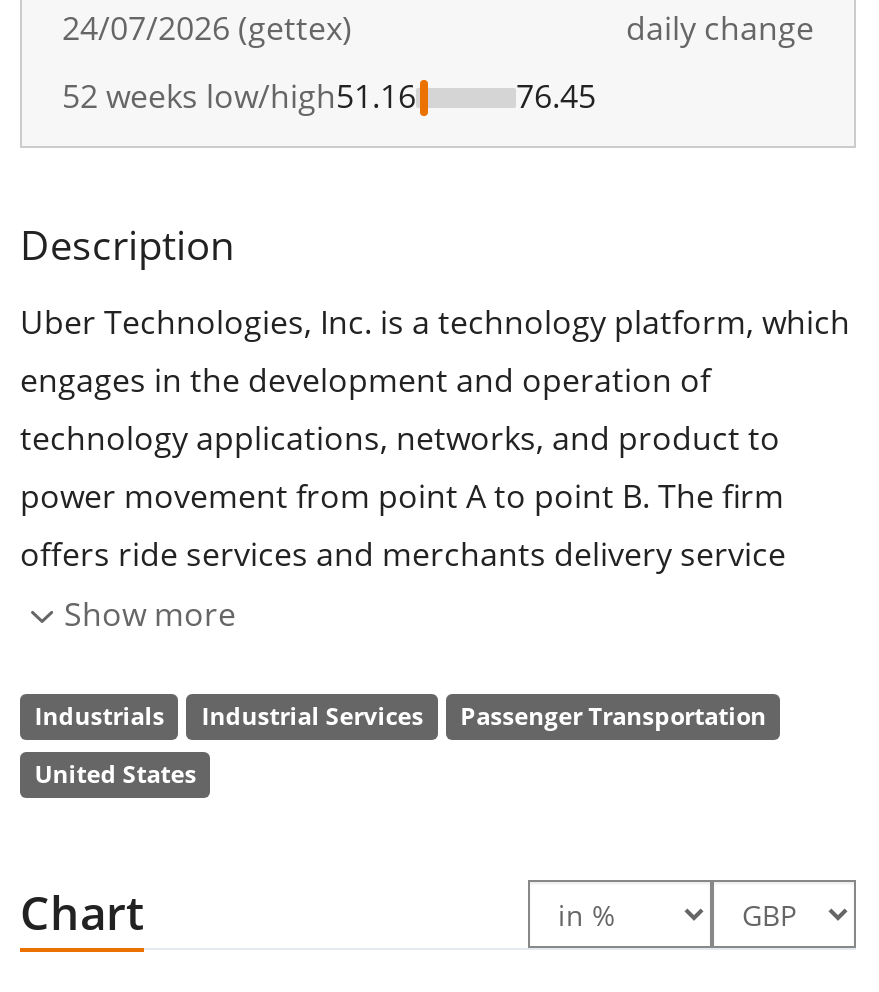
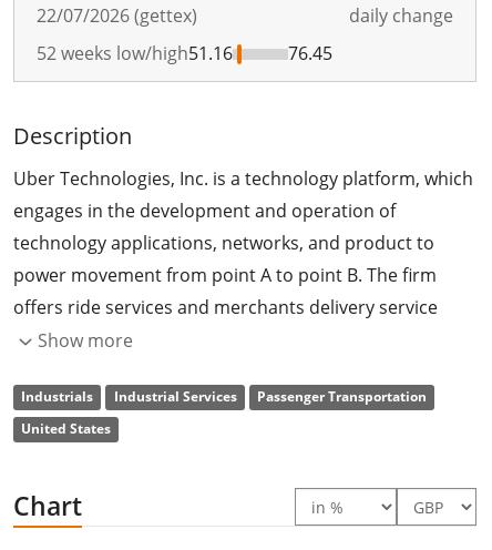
[62,6,352,50] 24/07/2026 (gettex) -> [37,3,197,28] 22/07/2026 (gettex)

